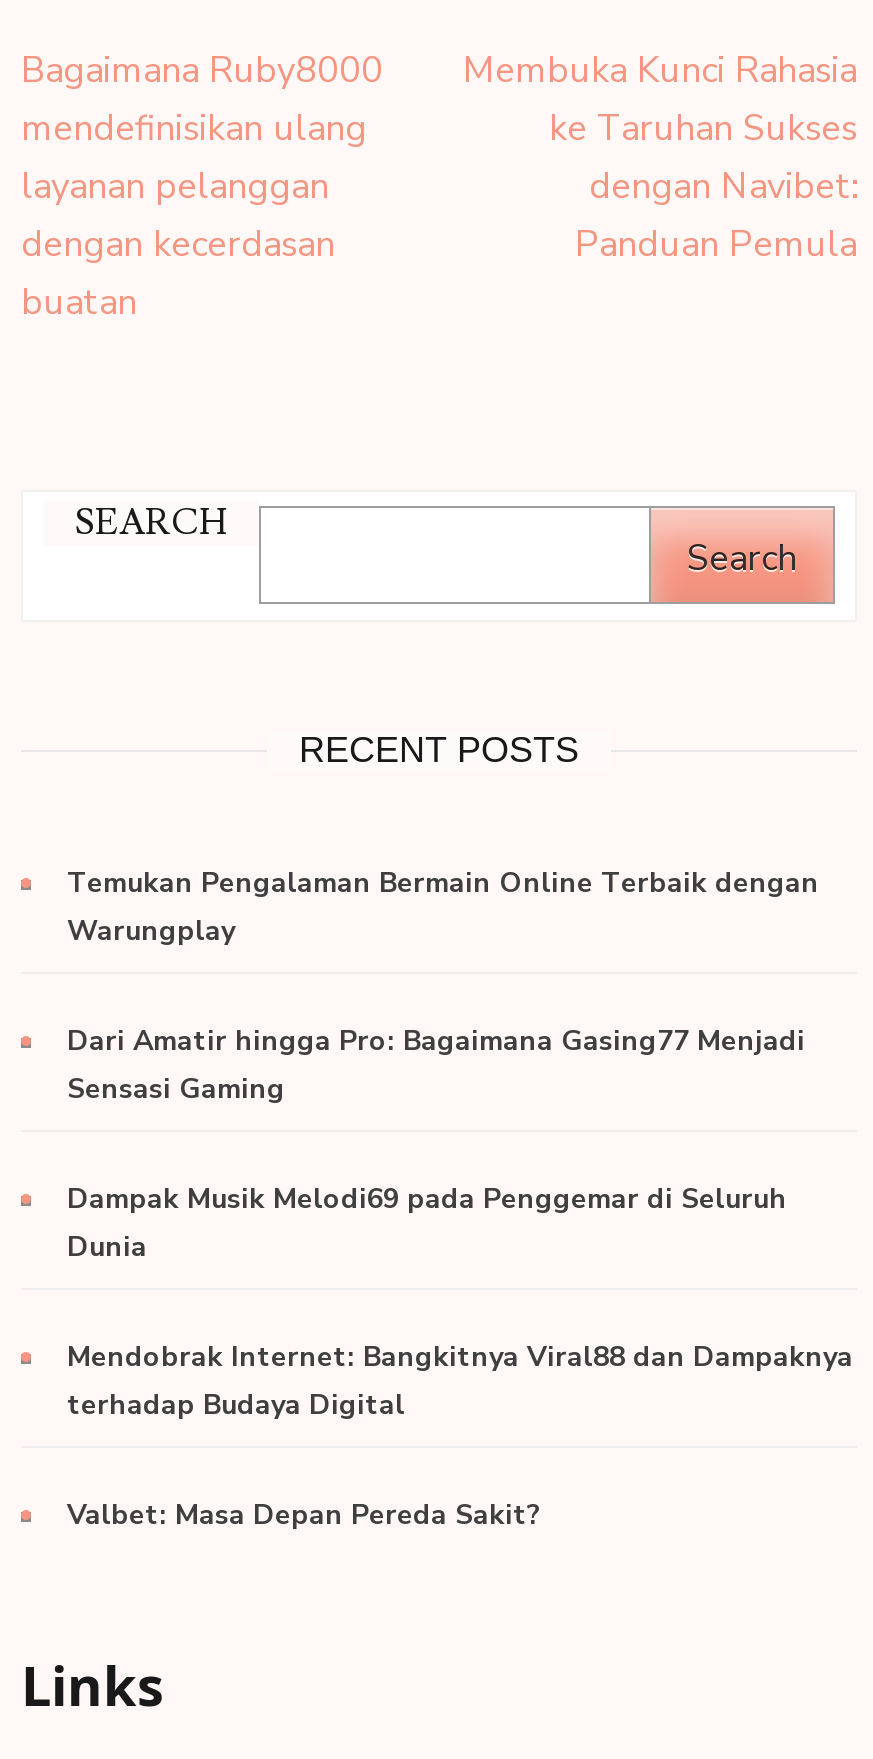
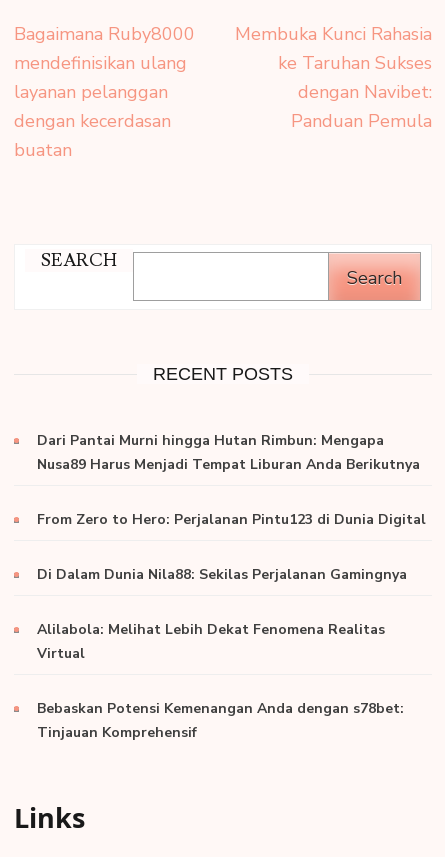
[67,864,819,950] Temukan Pengalaman Bermain Online Terbaik dengan | Warungplay -> [37,431,420,474] Dari Pantai Murni hingga Hutan Rimbun: Mengapa | Nusa89 Harus Menjadi Tempat Liburan Anda Berikutnya
[67,1022,805,1108] Dari Amatir hingga Pro: Bagaimana Gasing77 Menjadi | Sensasi Gaming -> [37,510,426,529] From Zero to Hero: Perjalanan Pintu123 di Dunia Digital
[67,1180,787,1266] Dampak Musik Melodi69 pada Penggemar di Seluruh | Dunia -> [37,565,407,584] Di Dalam Dunia Nila88: Sekilas Perjalanan Gamingnya
[67,1338,853,1424] Mendobrak Internet: Bangkitnya Viral88 dan Dampaknya | terhadap Budaya Digital -> [37,620,385,663] Alilabola: Melihat Lebih Dekat Fenomena Realitas | Virtual
[67,1496,541,1534] Valbet: Masa Depan Pereda Sakit? -> [37,699,404,742] Bebaskan Potensi Kemenangan Anda dengan s78bet: | Tinjauan Komprehensif

